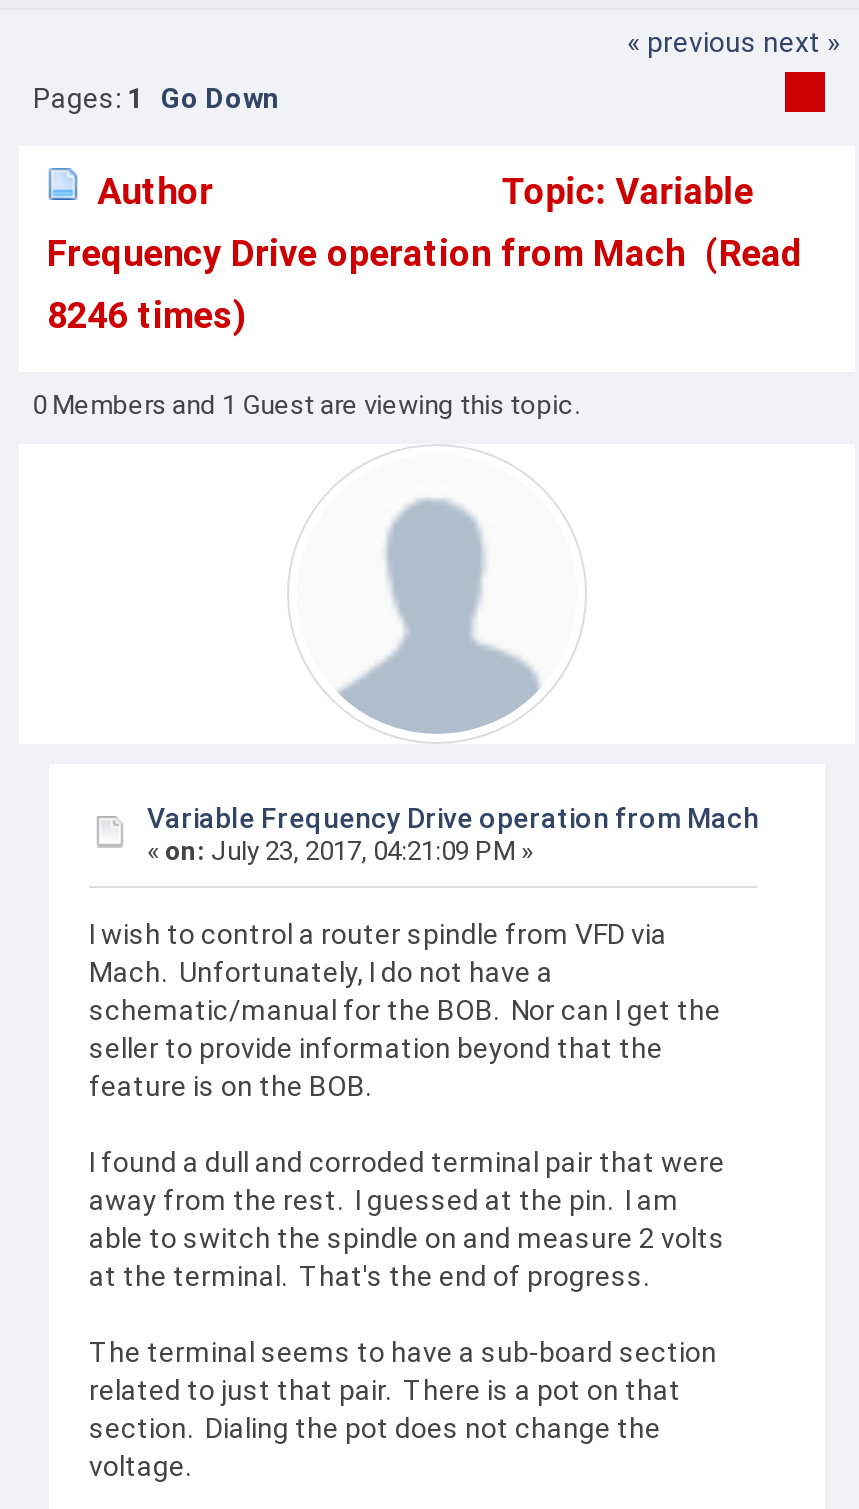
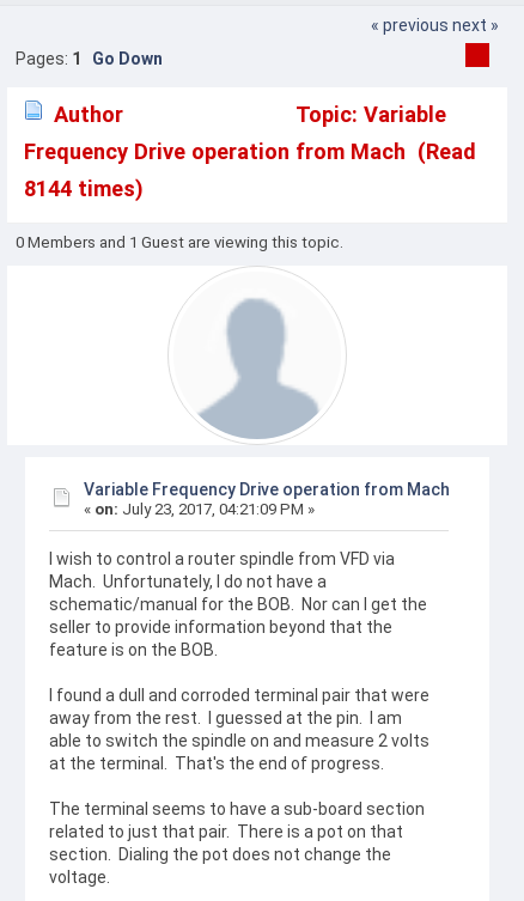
[47,294,247,336] 8246 times) -> [24,176,144,201] 8144 times)

